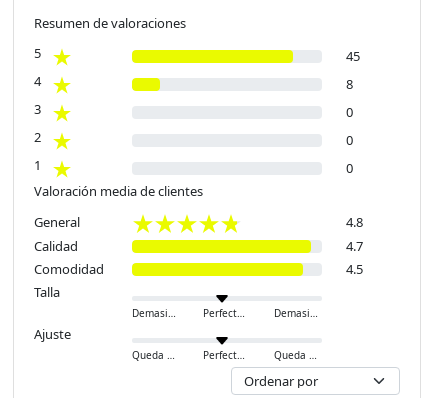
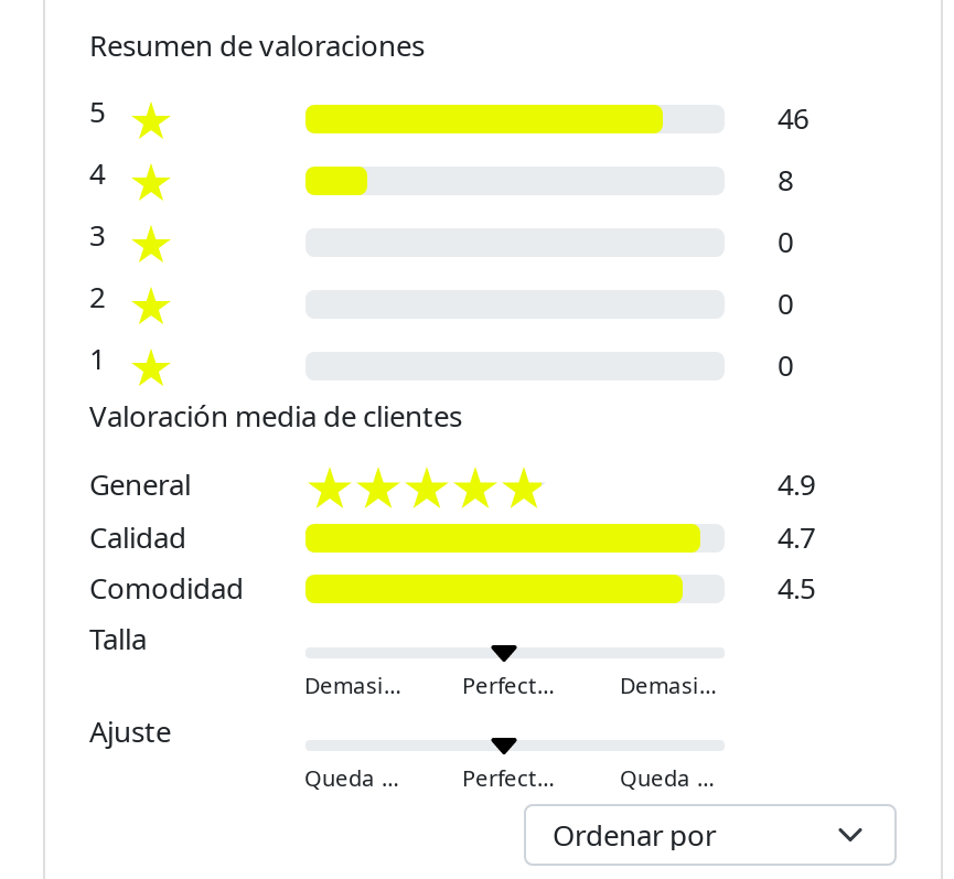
[346,47,360,65] 45 -> [778,98,808,137] 46
[346,213,363,231] 4.8 -> [778,465,815,505] 4.9

